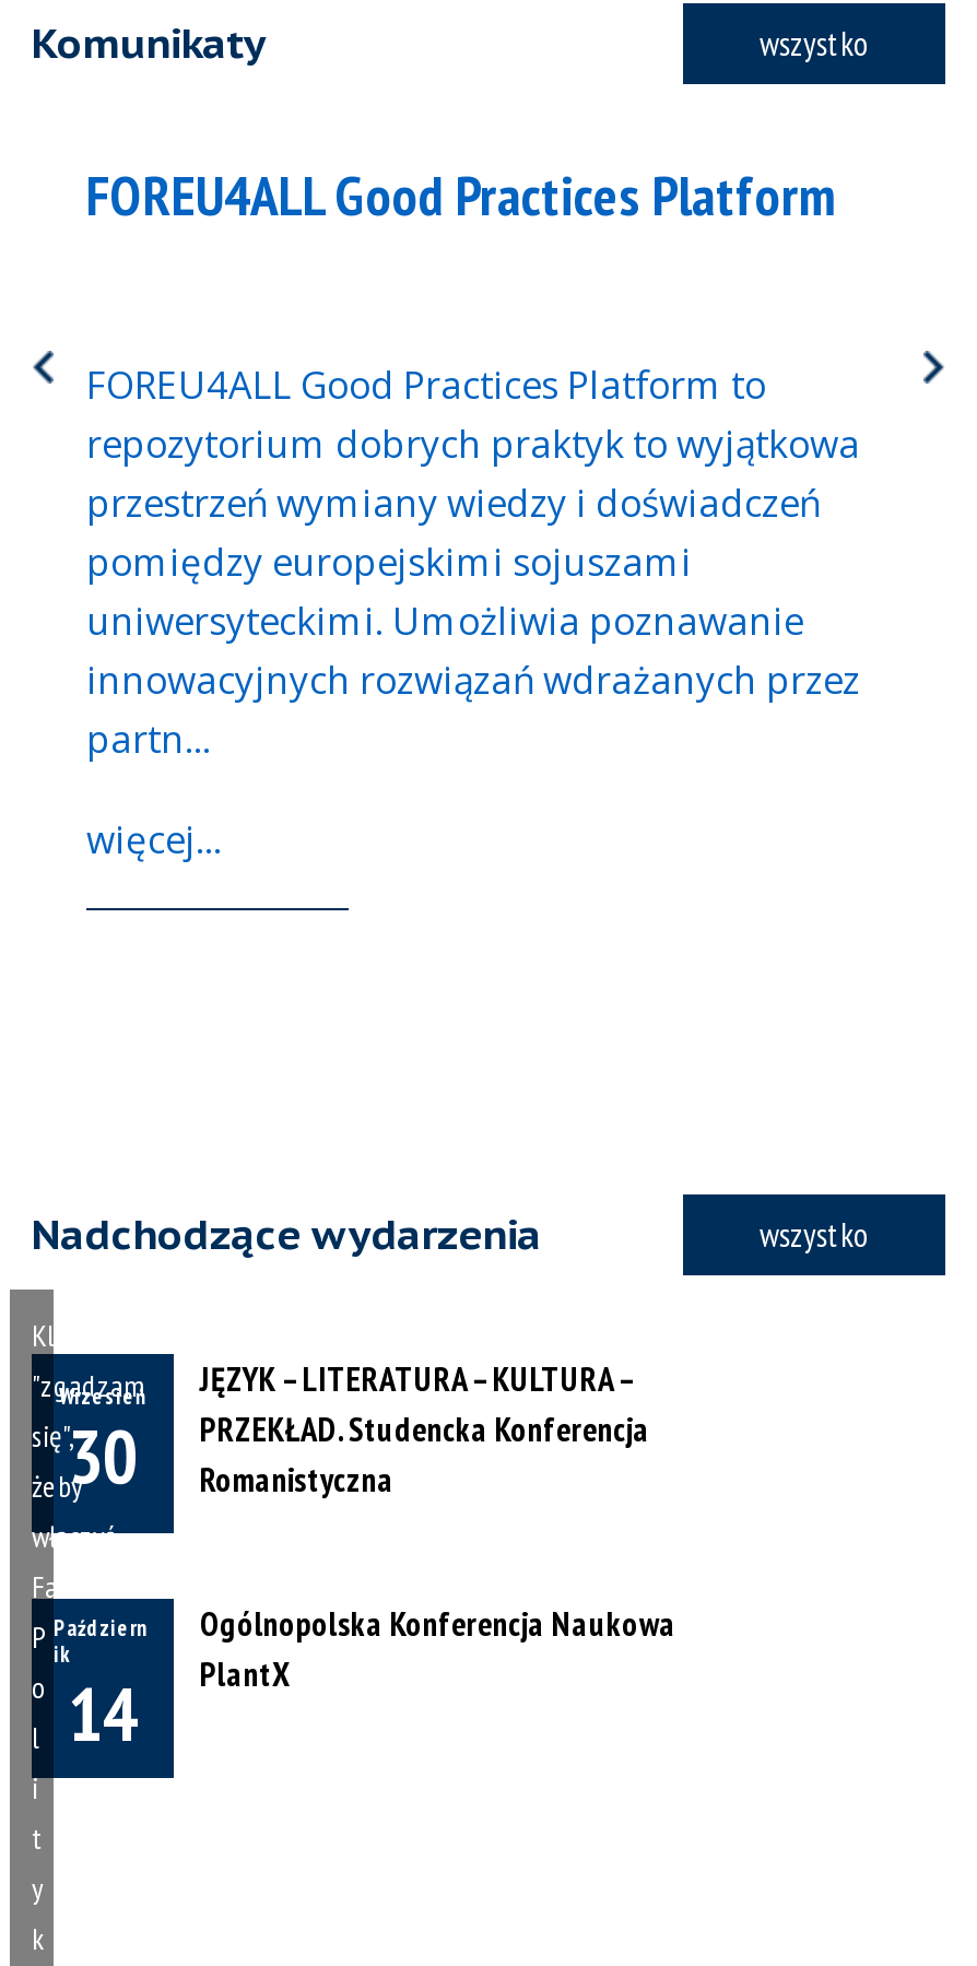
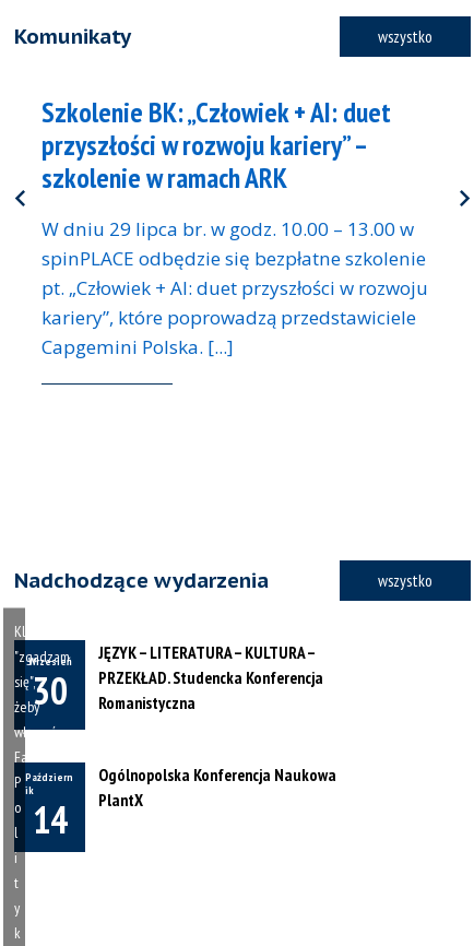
[86,158,860,864] FOREU4ALL Good Practices Platform | FOREU4ALL Good Practices Platform to | repozytorium dobrych praktyk to wyjątkowa | przestrzeń wymiany wiedzy i doświadczeń | pomiędzy europejskimi sojuszami | uniwersyteckimi. Umożliwia poznawanie | innowacyjnych rozwiązań wdrażanych przez | partn... | więcej... -> [42,94,428,359] Szkolenie BK: „Człowiek + AI: duet | przyszłości w rozwoju kariery” – | szkolenie w ramach ARK | W dniu 29 lipca br. w godz. 10.00 – 13.00 w | spinPLACE odbędzie się bezpłatne szkolenie | pt. „Człowiek + AI: duet przyszłości w rozwoju | kariery”, które poprowadzą przedstawiciele | Capgemini Polska. [...]

